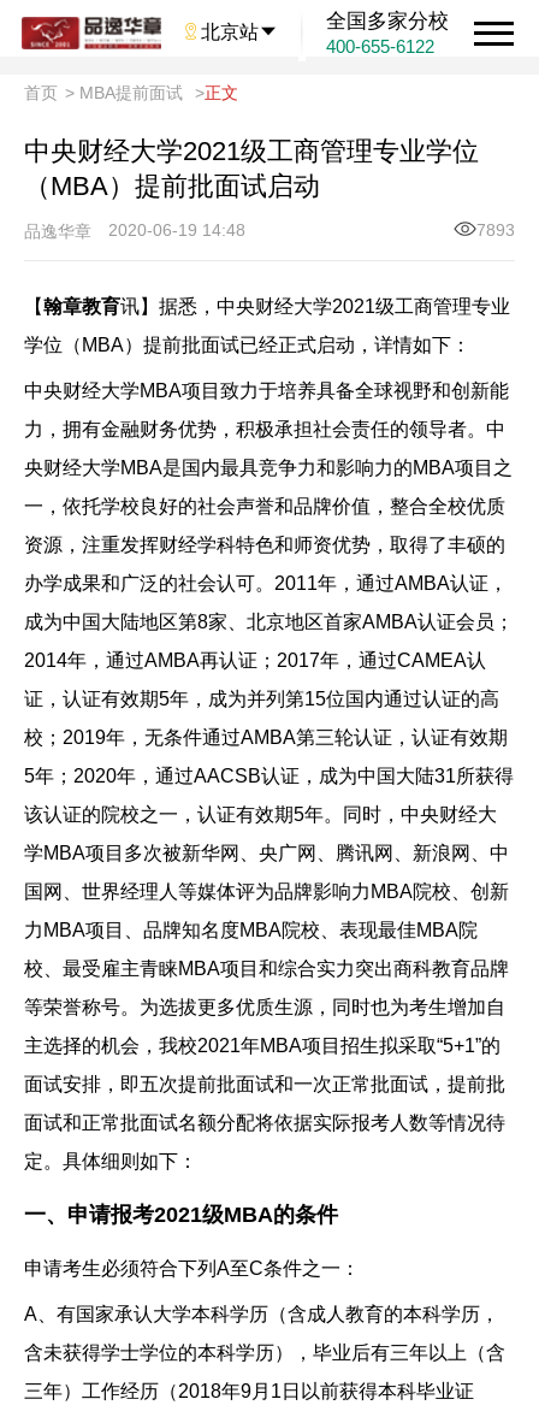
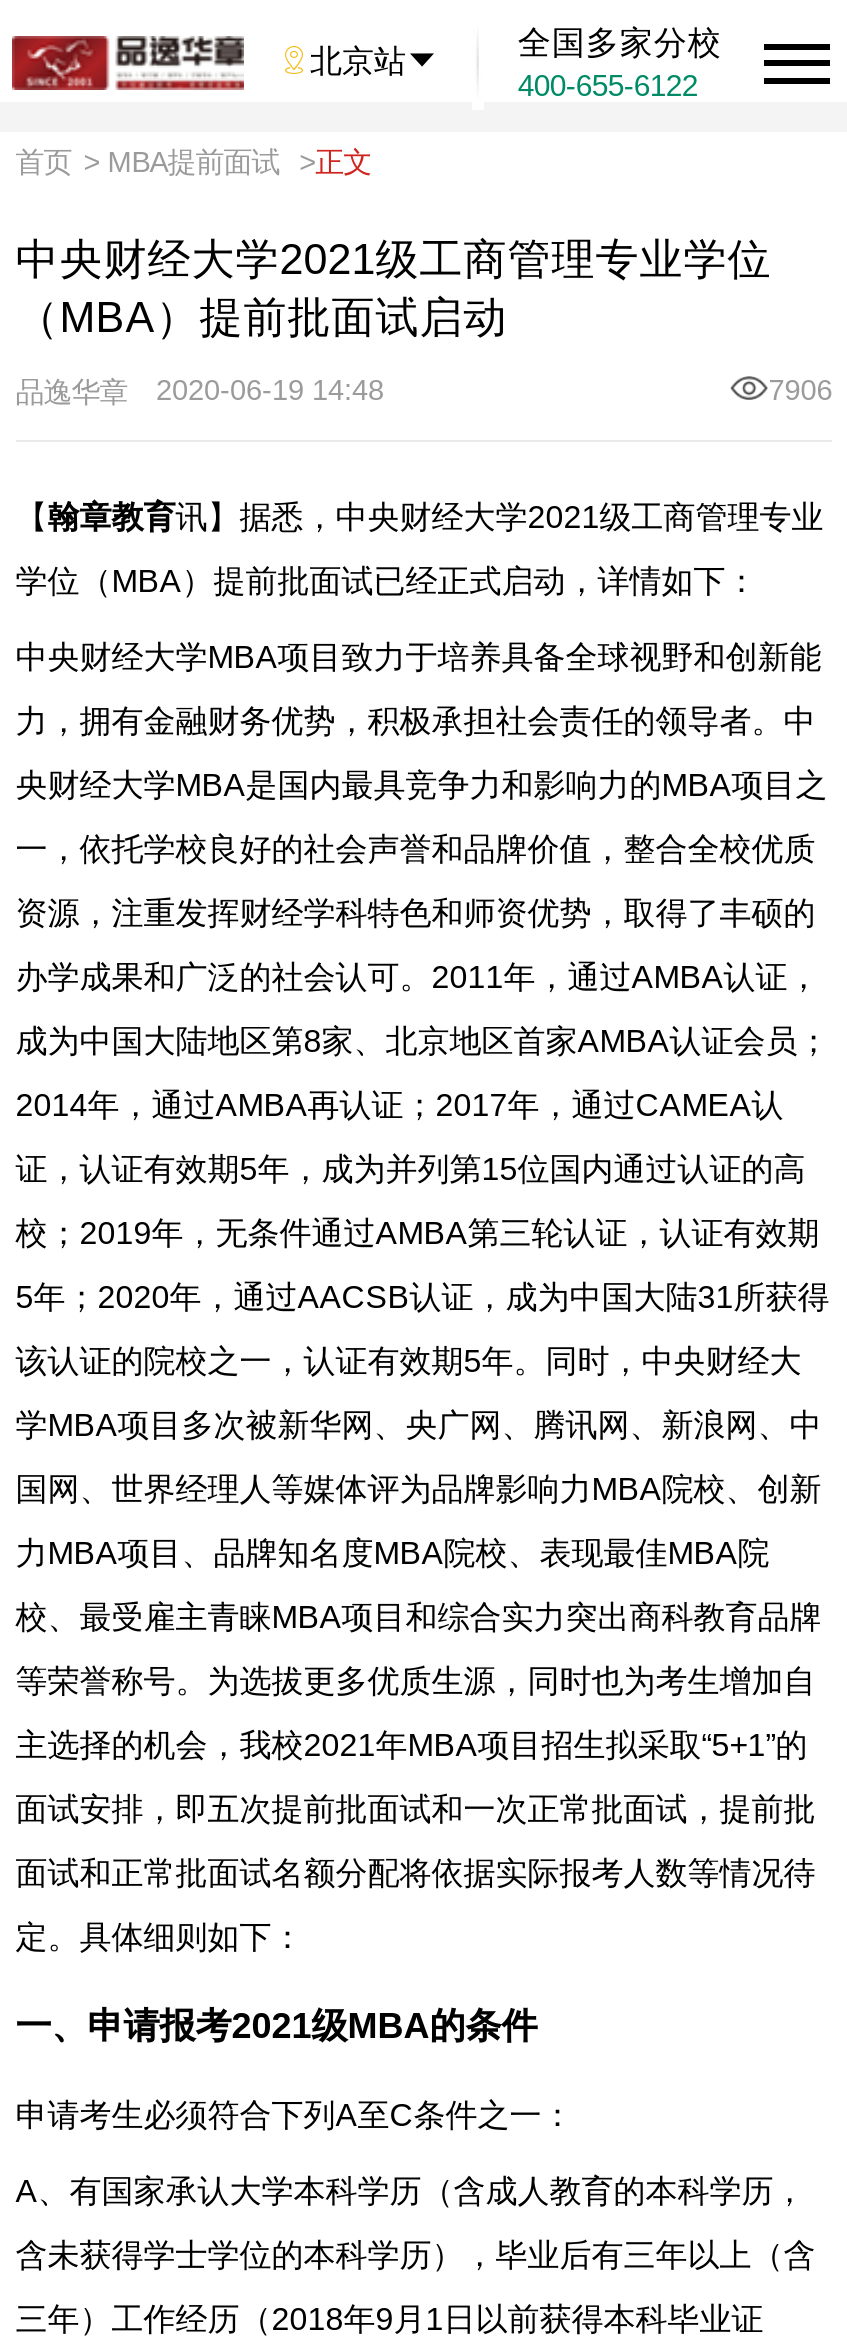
[477,220,515,239] 7893 -> [769,374,833,406] 7906

